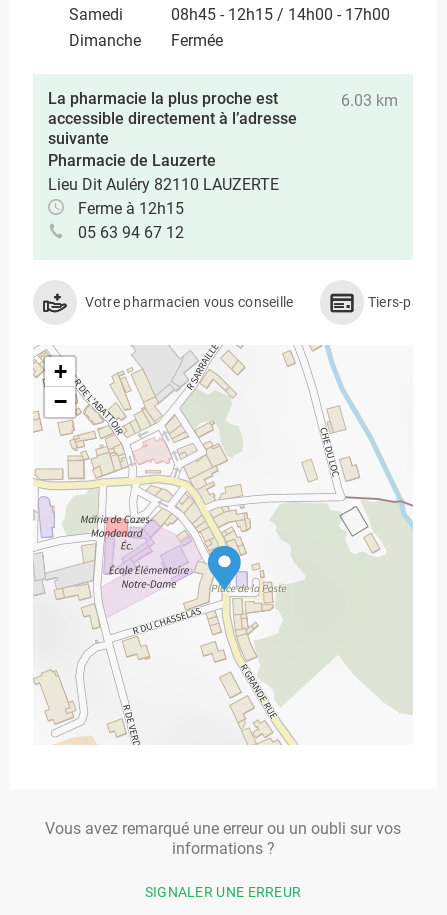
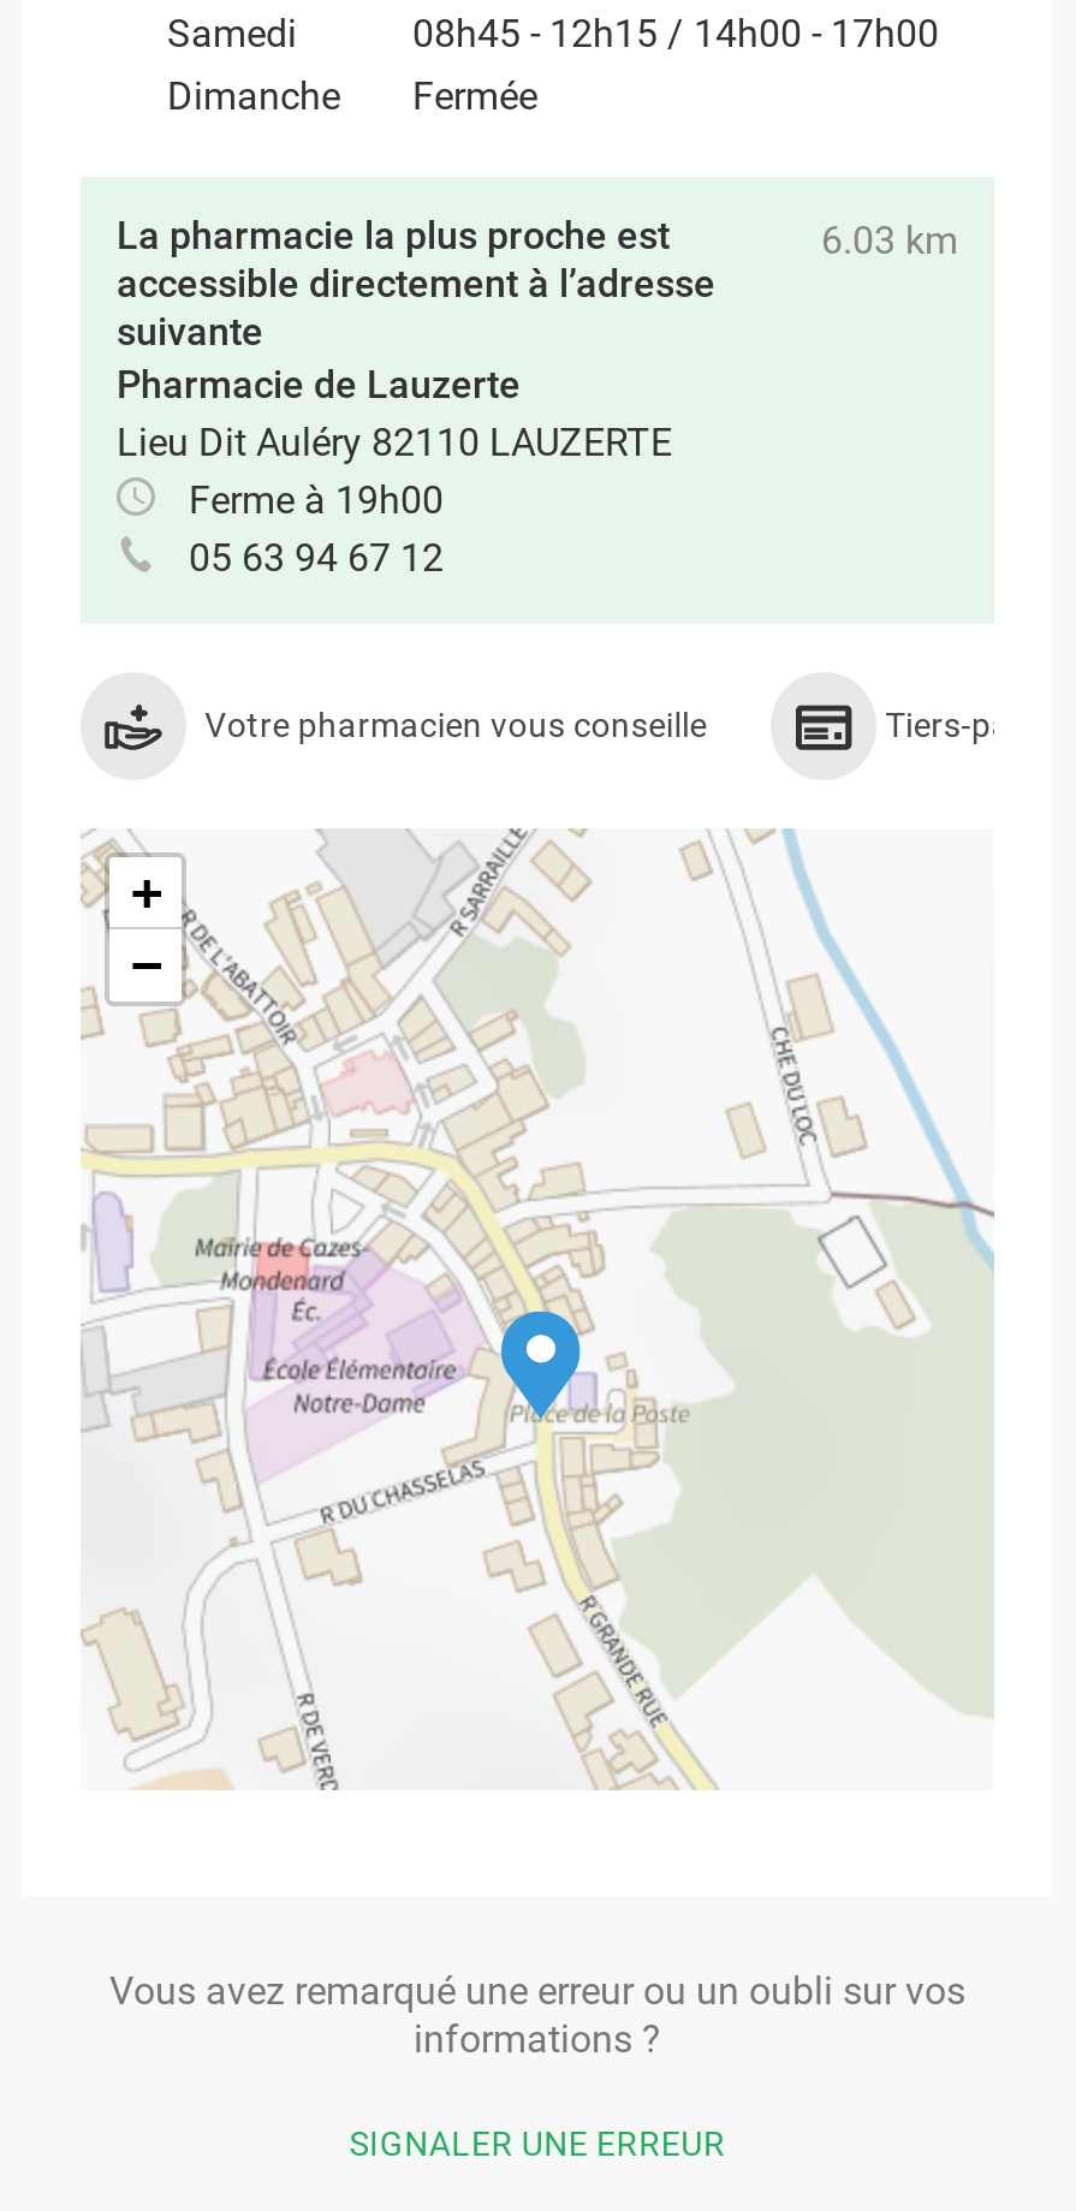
[74,199,184,218] Ferme à 12h15 -> [179,477,444,523] Ferme à 19h00

